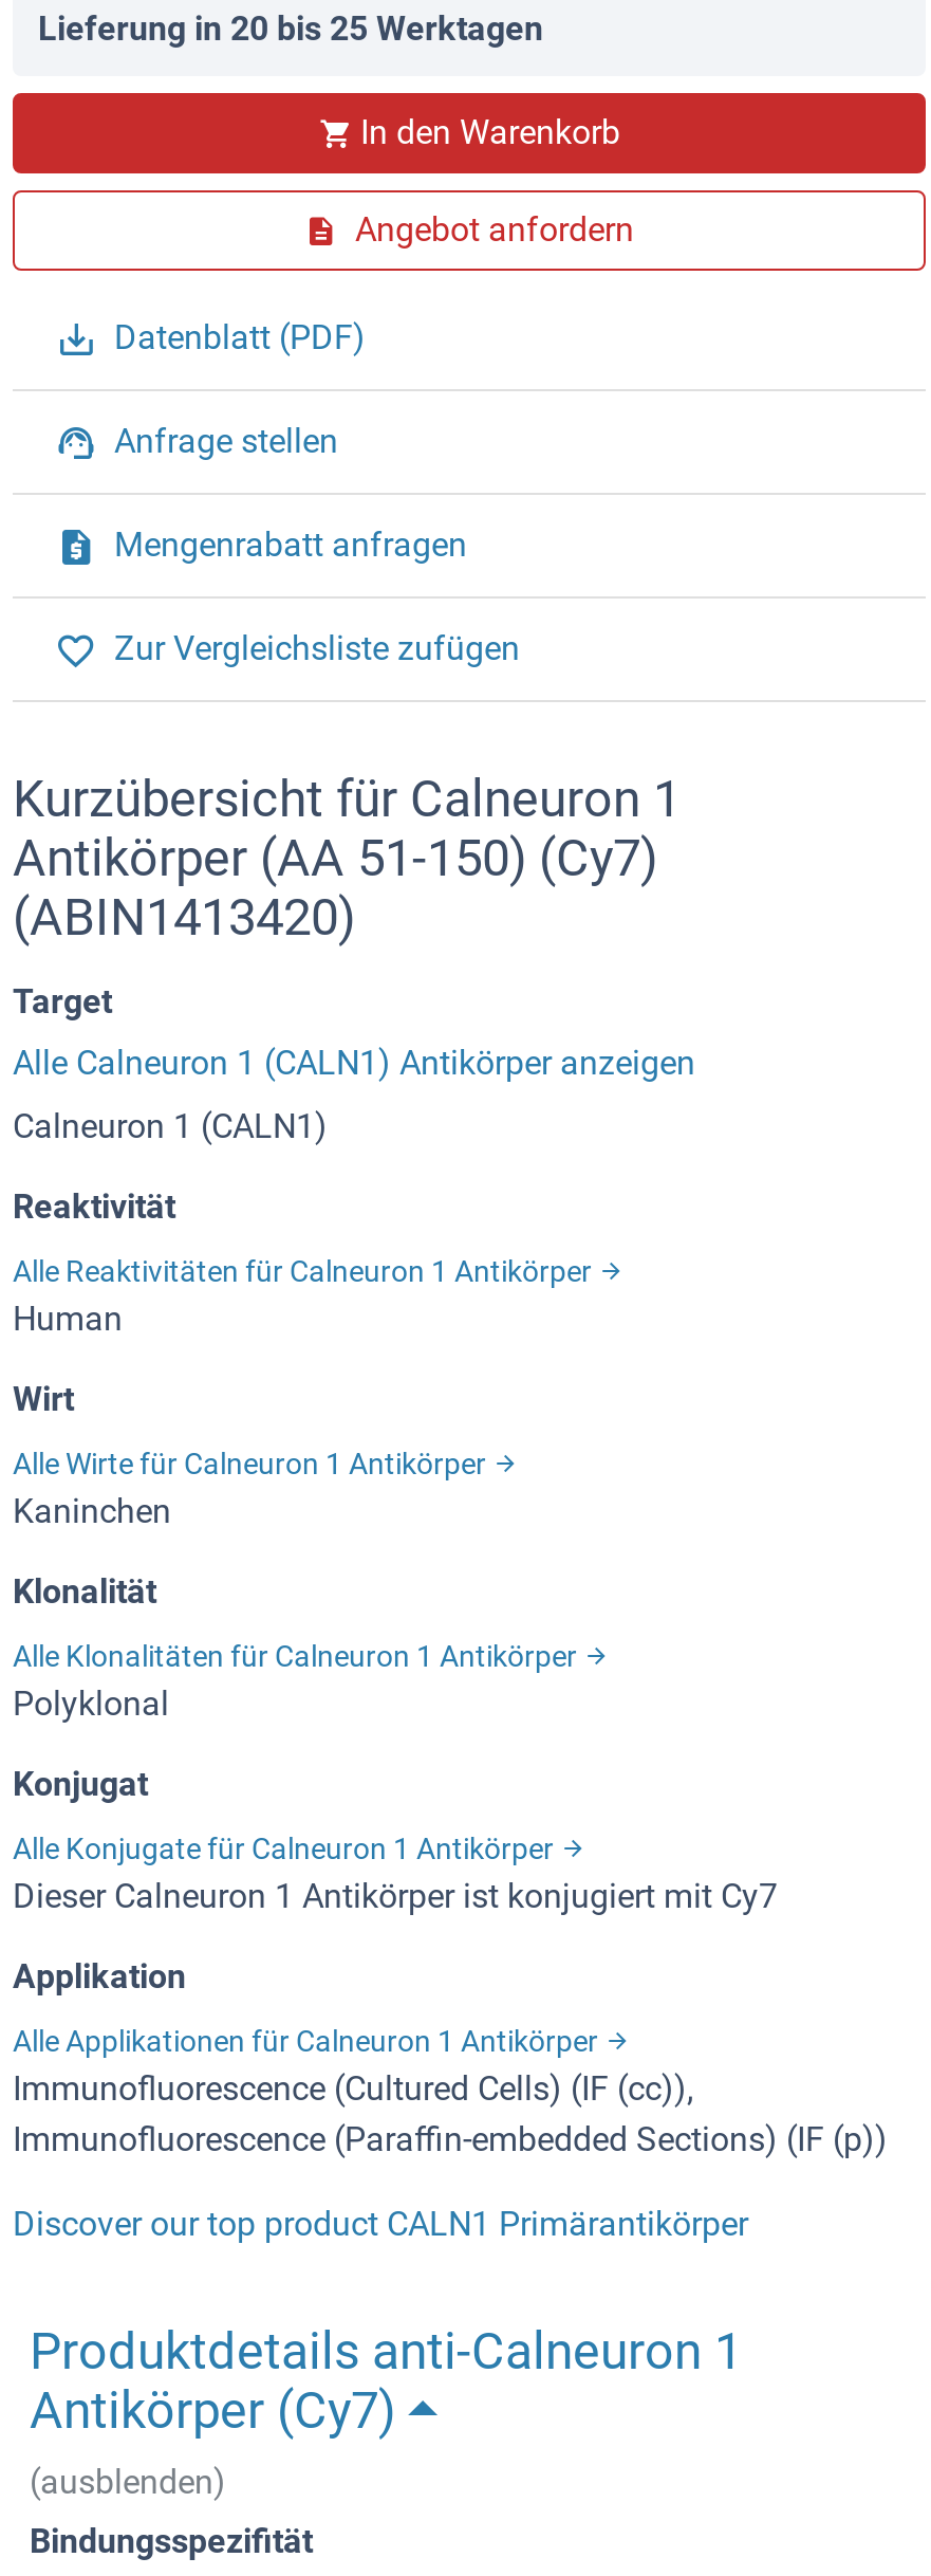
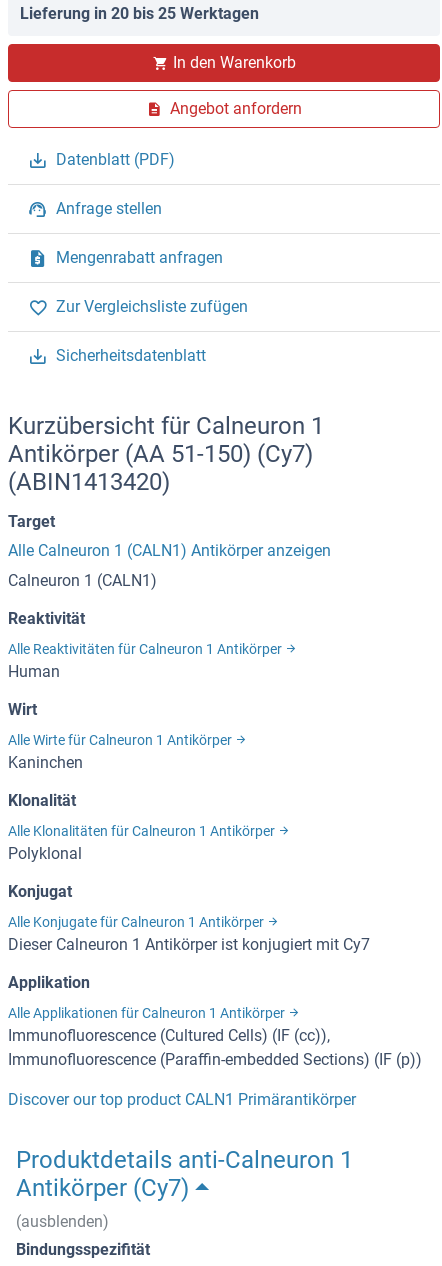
none -> [56,346,206,365] Sicherheitsdatenblatt

